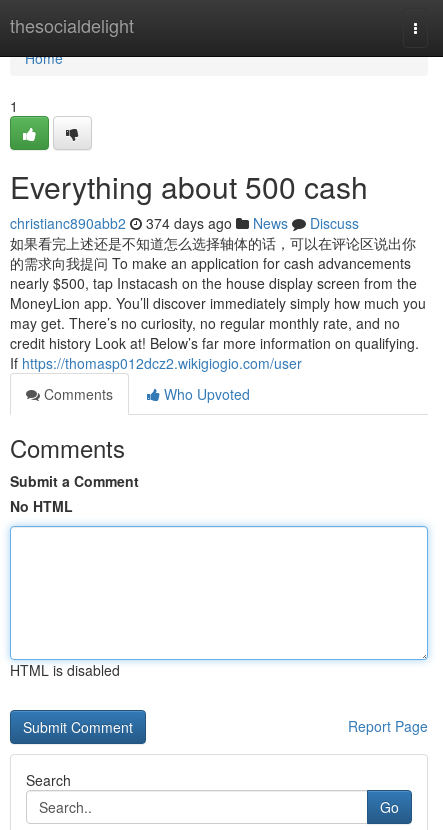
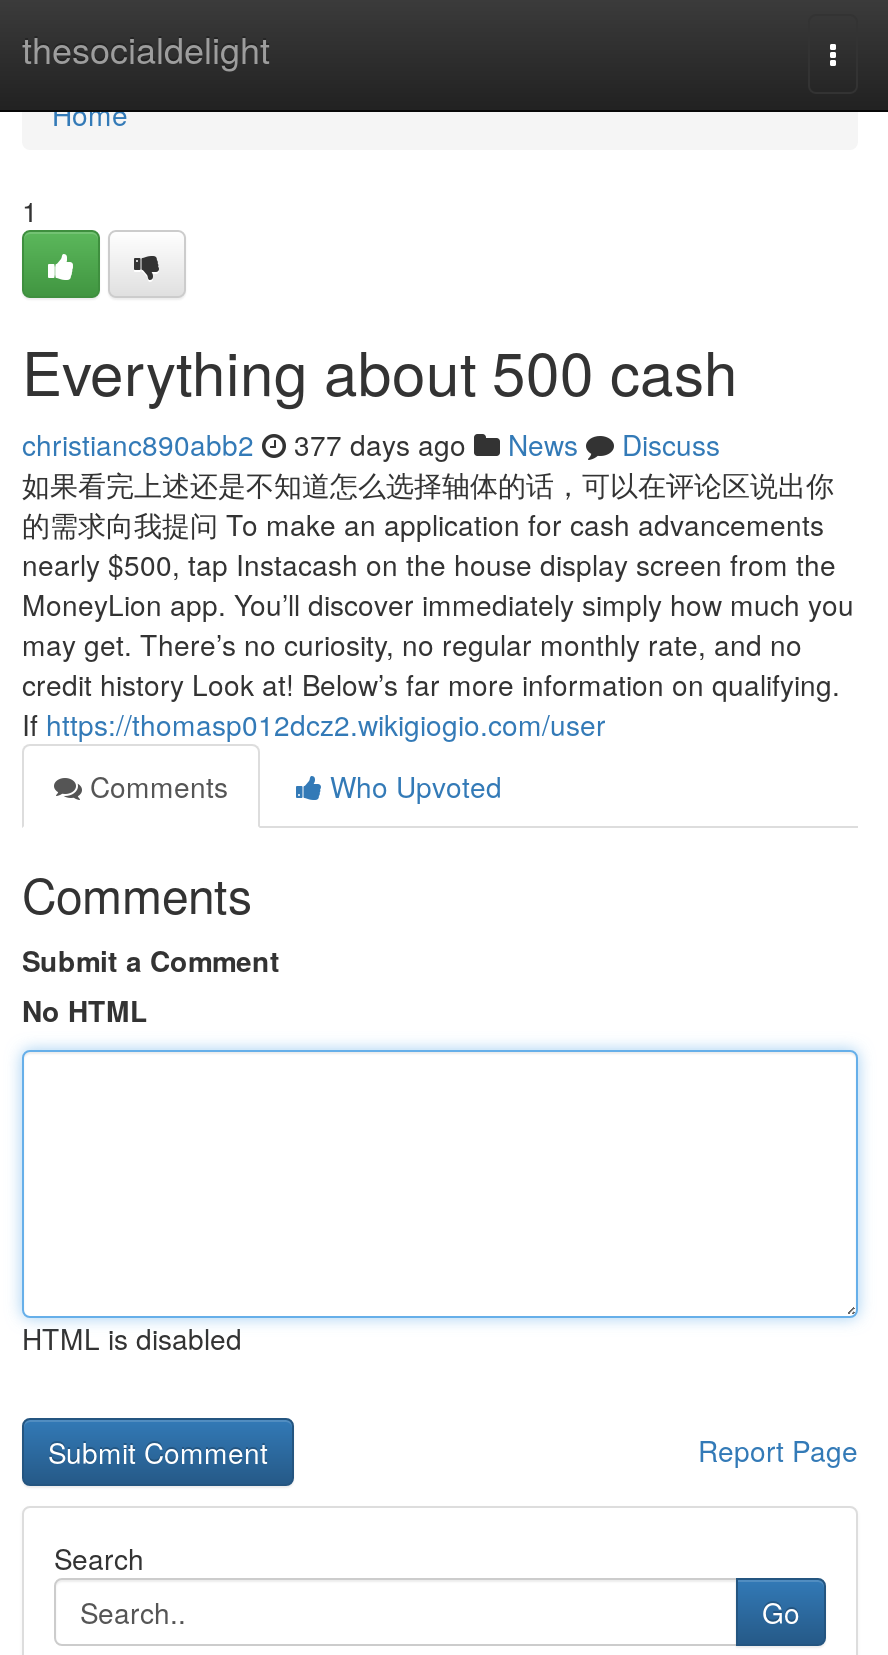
[10,213,359,233] christianc890abb2 374 days ago News Discuss -> [22,424,720,464] christianc890abb2 377 days ago News Discuss

